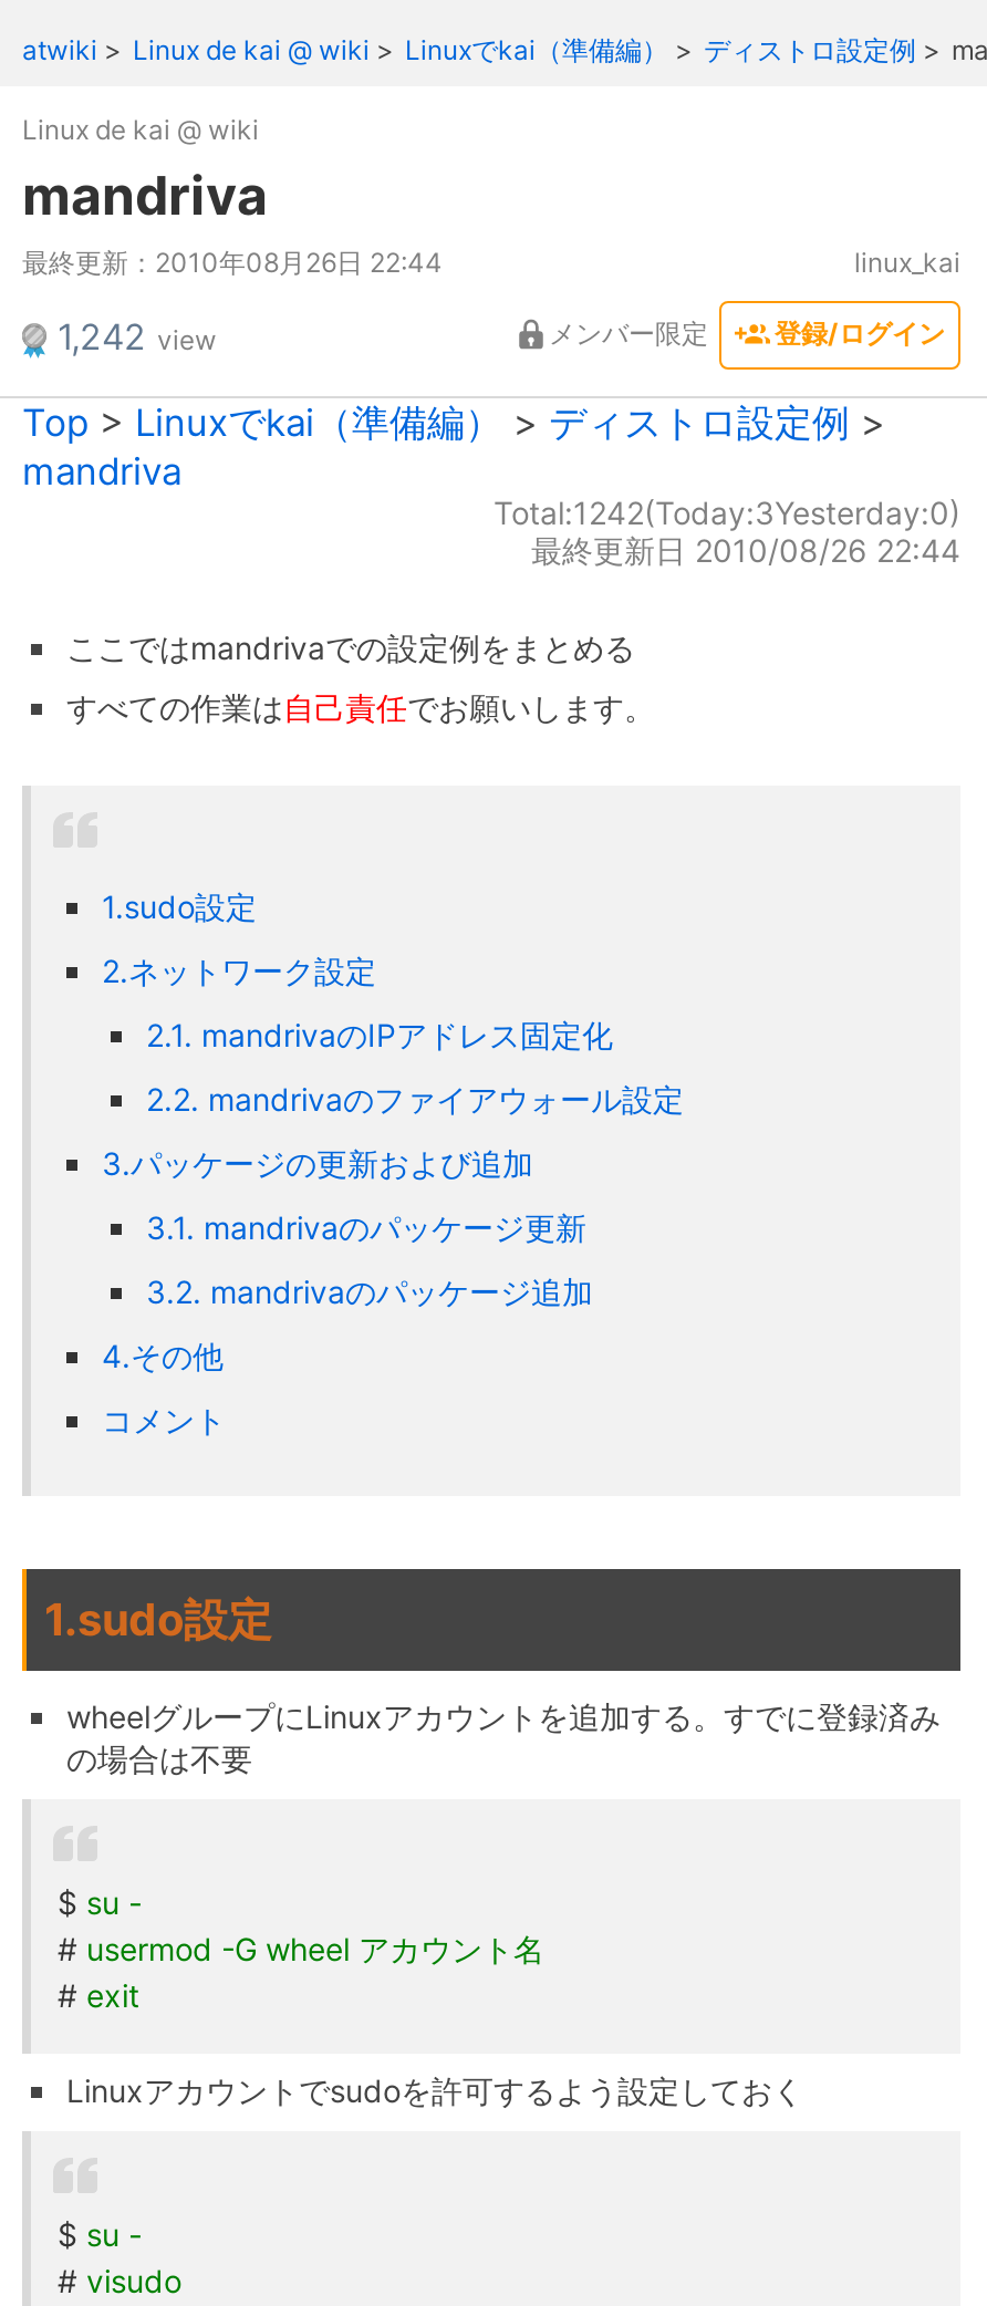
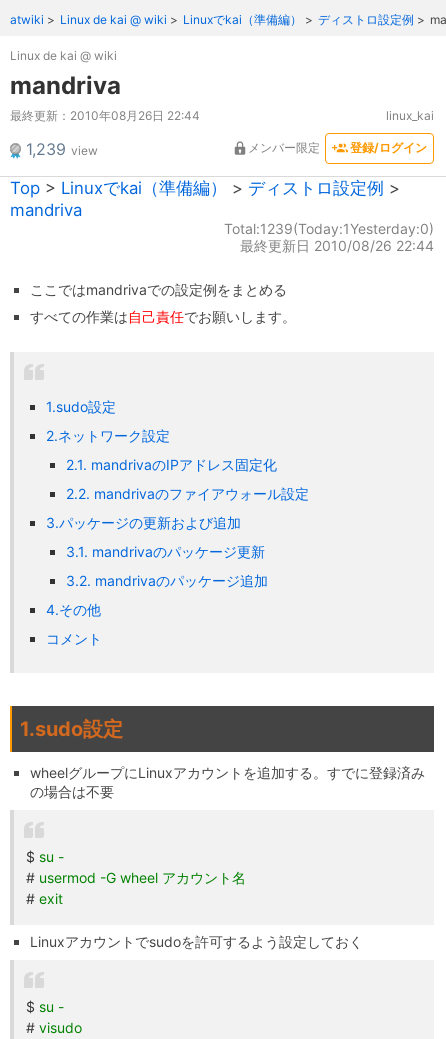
[58,313,217,357] 1,242 view -> [26,138,98,158] 1,239 view
[493,494,960,531] Total:1242(Today:3Yesterday:0) -> [224,220,434,237] Total:1239(Today:1Yesterday:0)

